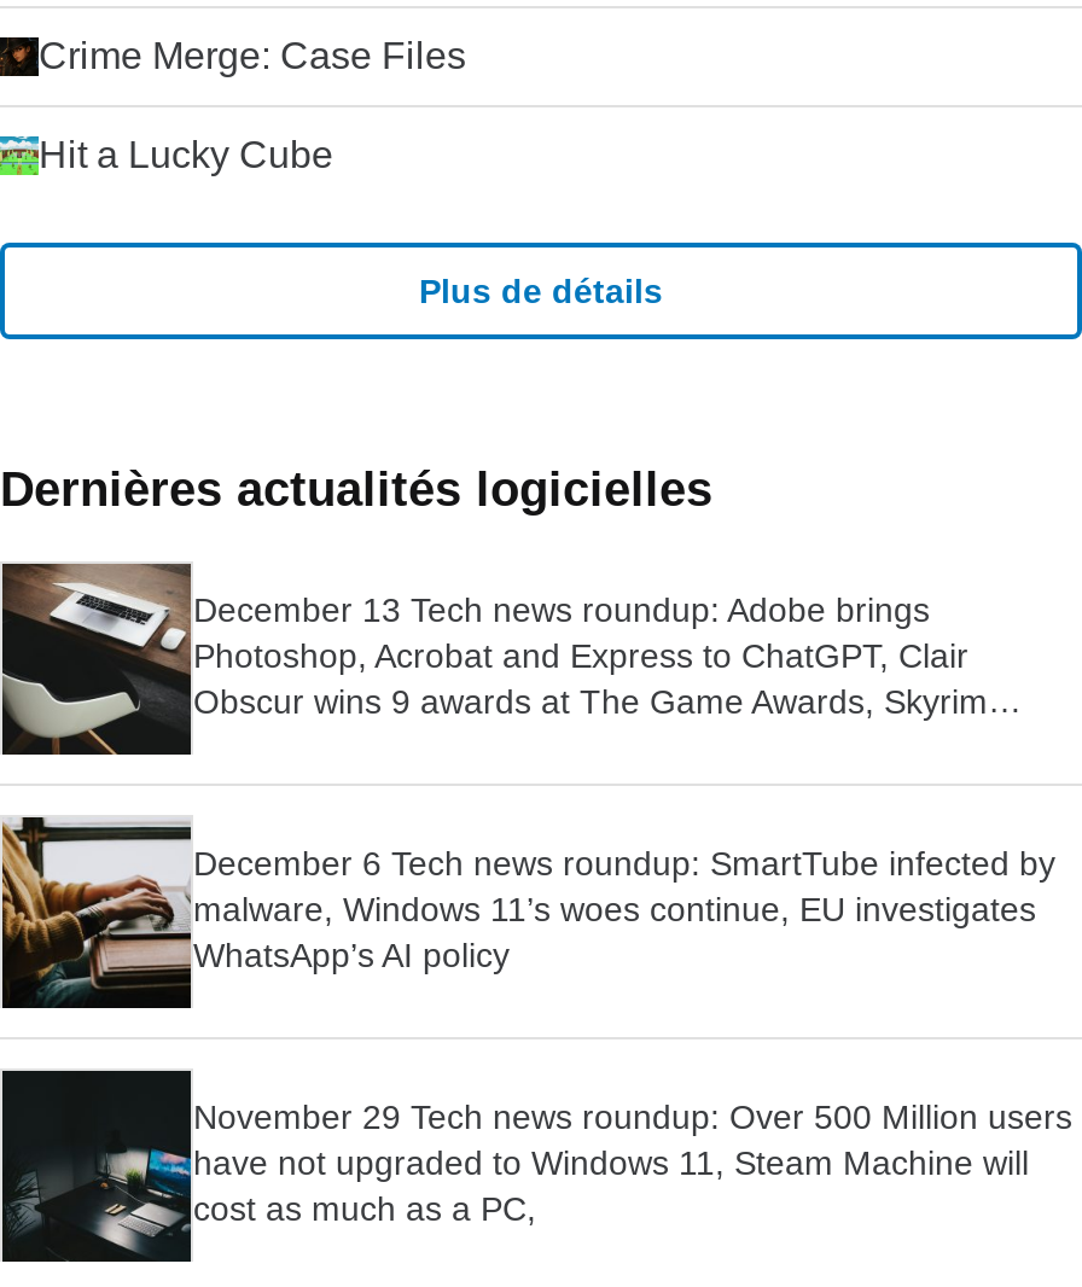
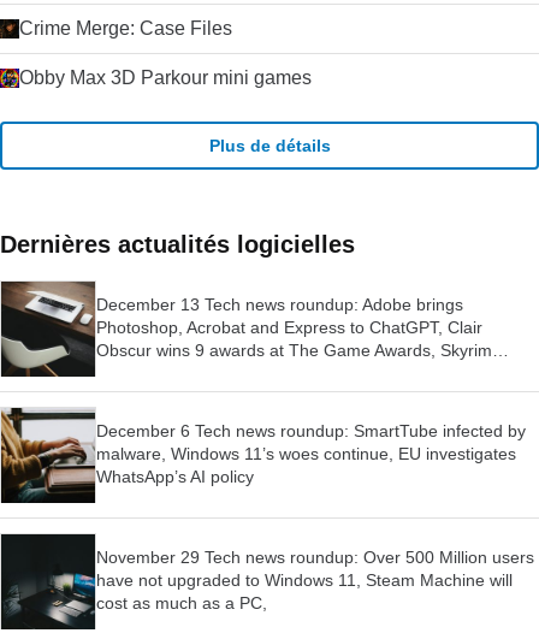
[39,134,333,175] Hit a Lucky Cube -> [19,67,312,88] Obby Max 3D Parkour mini games

